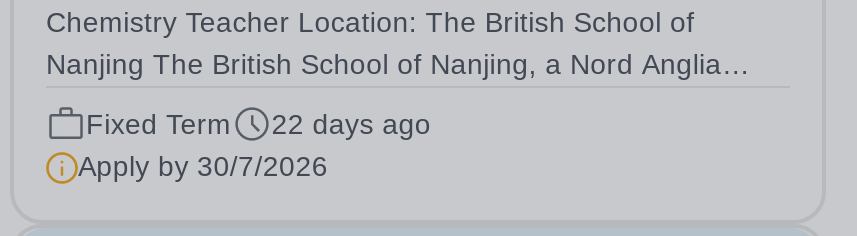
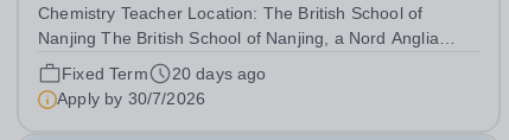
[86,108,431,140] Fixed Term 22 days ago -> [62,64,266,83] Fixed Term 20 days ago

